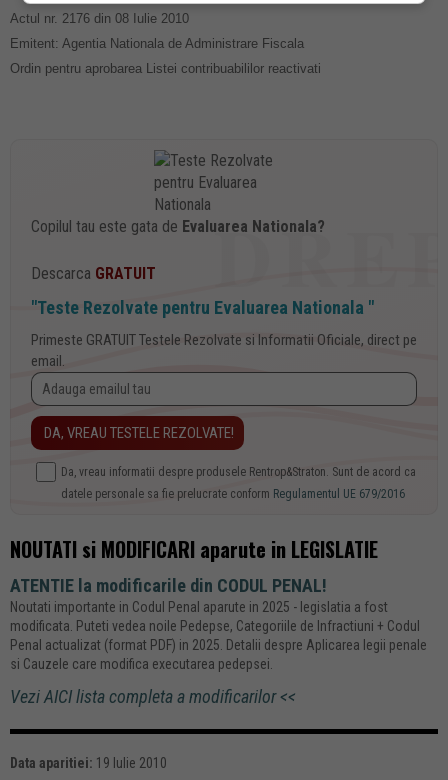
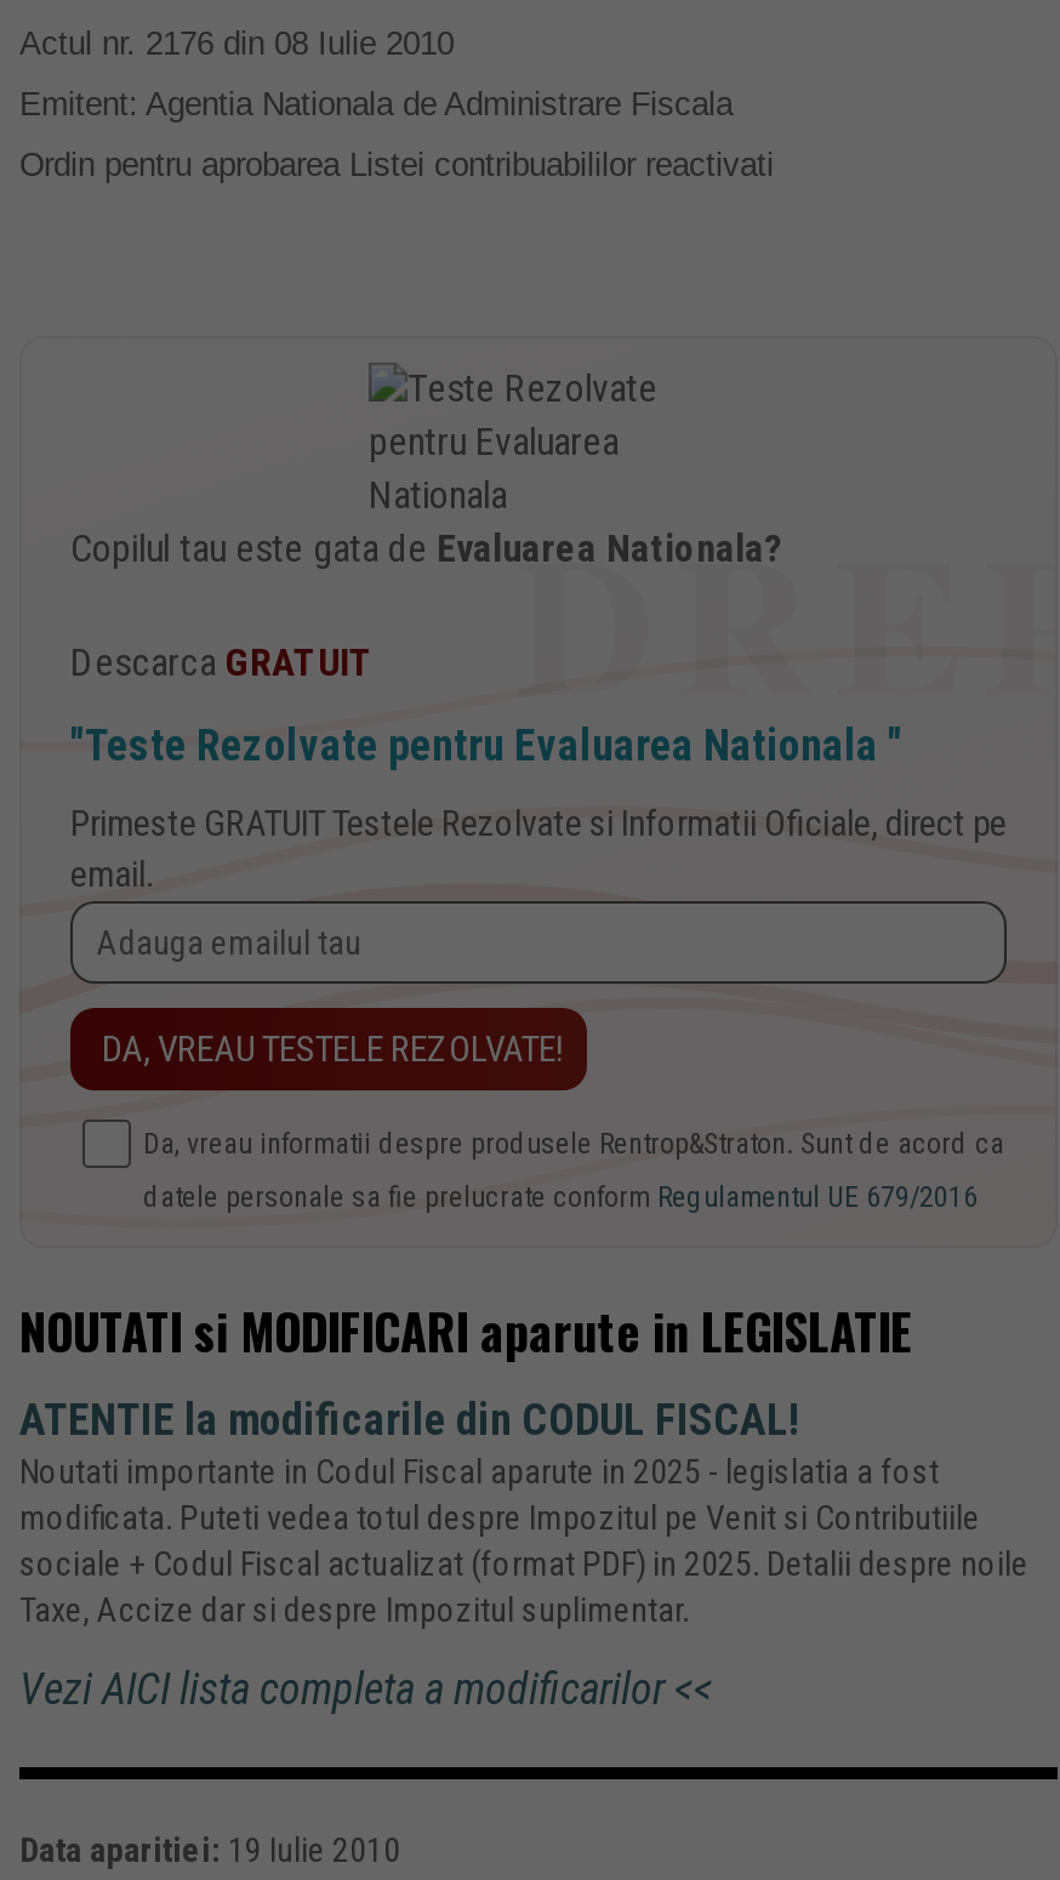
[10,575,427,672] ATENTIE la modificarile din CODUL PENAL! | Noutati importante in Codul Penal aparute in 2025 - legislatia a fost | modificata. Puteti vedea noile Pedepse, Categoriile de Infractiuni + Codul | Penal actualizat (format PDF) in 2025. Detalii despre Aplicarea legii penale | si Cauzele care modifica executarea pedepsei. -> [19,1394,1028,1629] ATENTIE la modificarile din CODUL FISCAL! | Noutati importante in Codul Fiscal aparute in 2025 - legislatia a fost | modificata. Puteti vedea totul despre Impozitul pe Venit si Contributiile | sociale + Codul Fiscal actualizat (format PDF) in 2025. Detalii despre noile | Taxe, Accize dar si despre Impozitul suplimentar.

